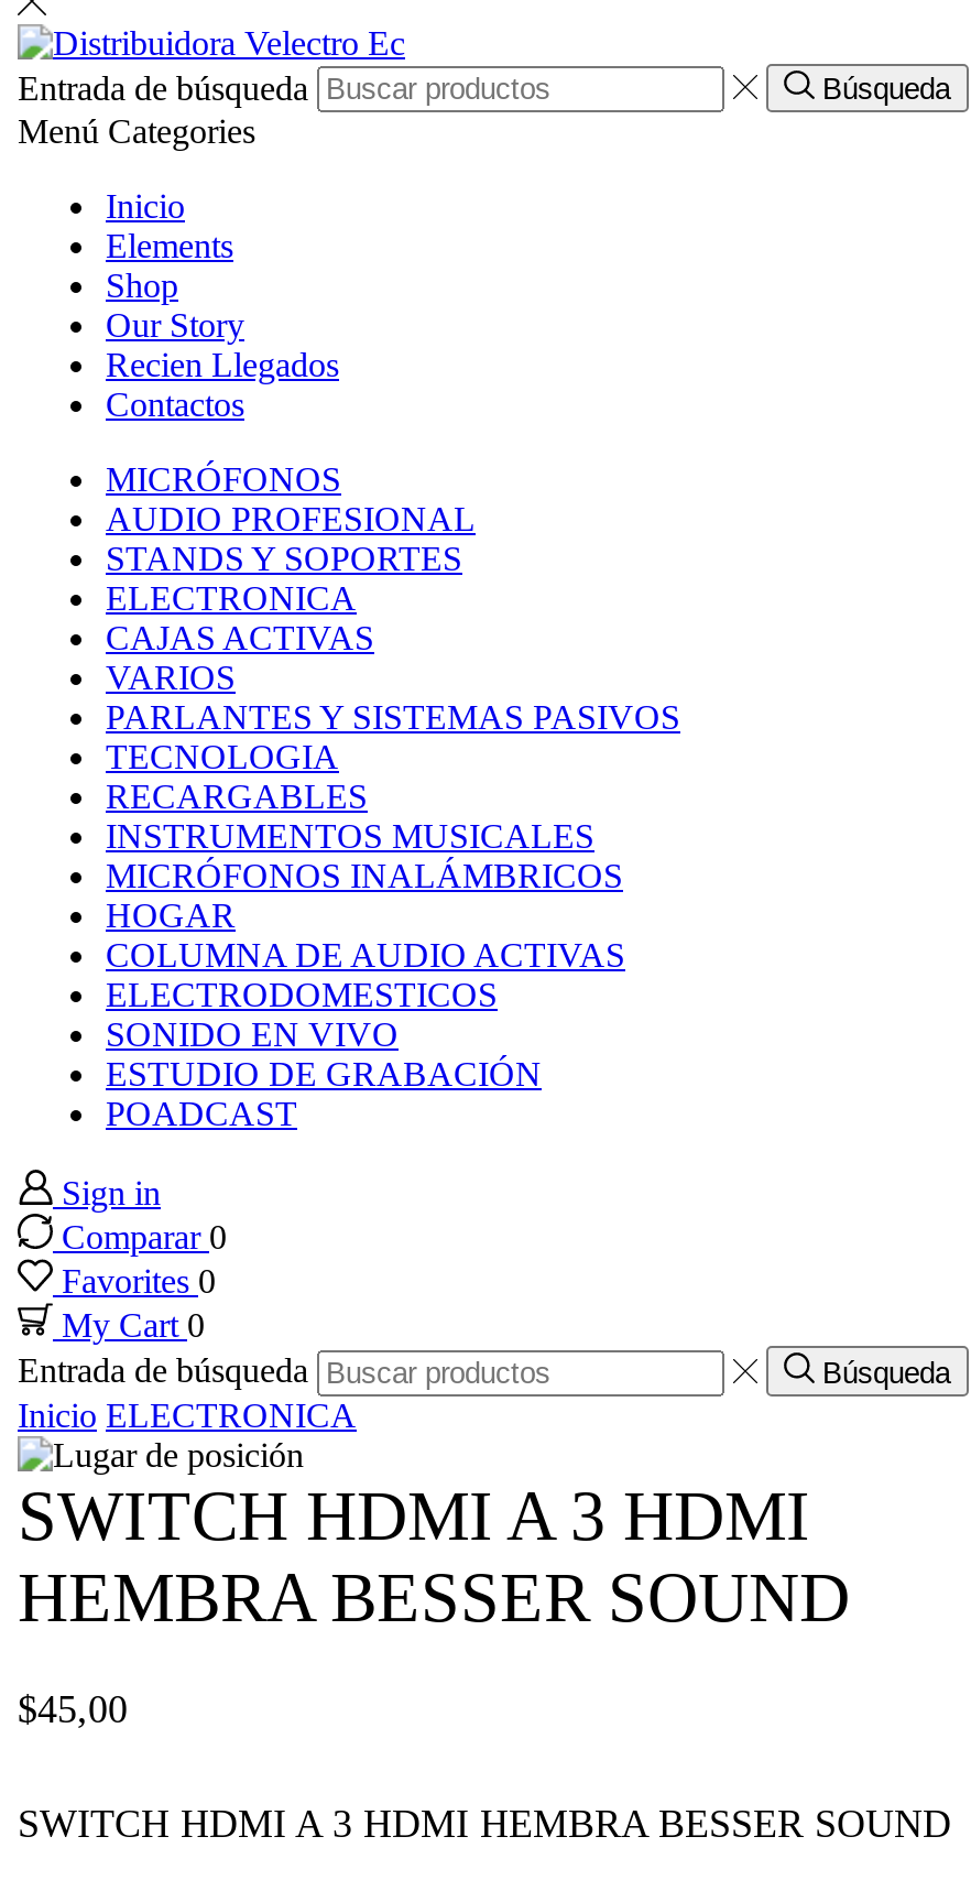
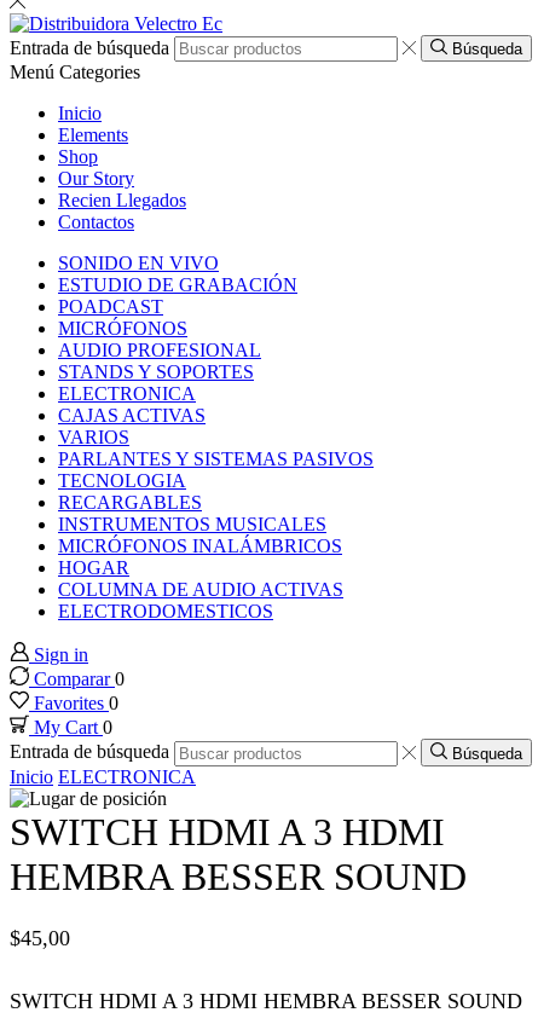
moved [106,461,680,1014] -> [58,318,374,622]: MICRÓFONOS | AUDIO PROFESIONAL | STANDS Y SOPORTES | ... | COLUMNA DE AUDIO ACTIVAS | ELECTRODOMESTICOS
moved [106,1016,542,1133] -> [58,253,297,317]: SONIDO EN VIVO | ESTUDIO DE GRABACIÓN | POADCAST

